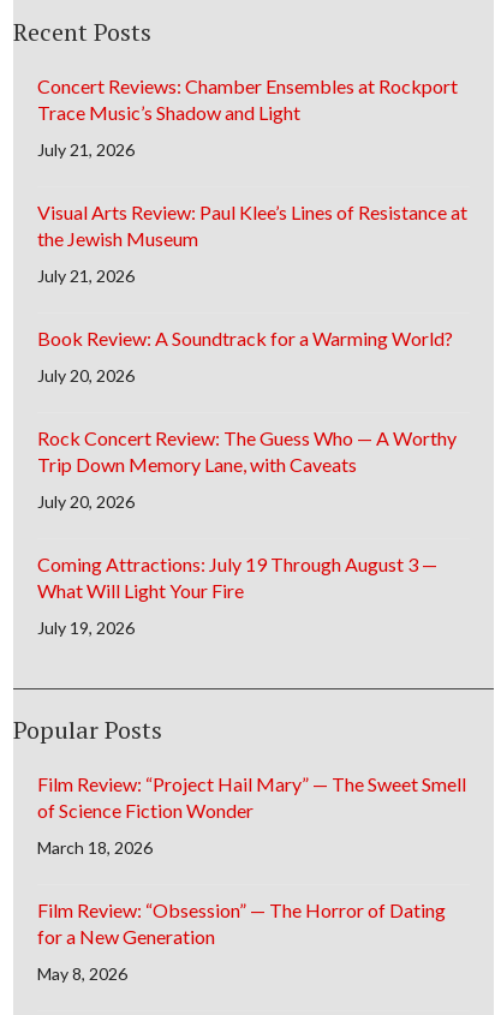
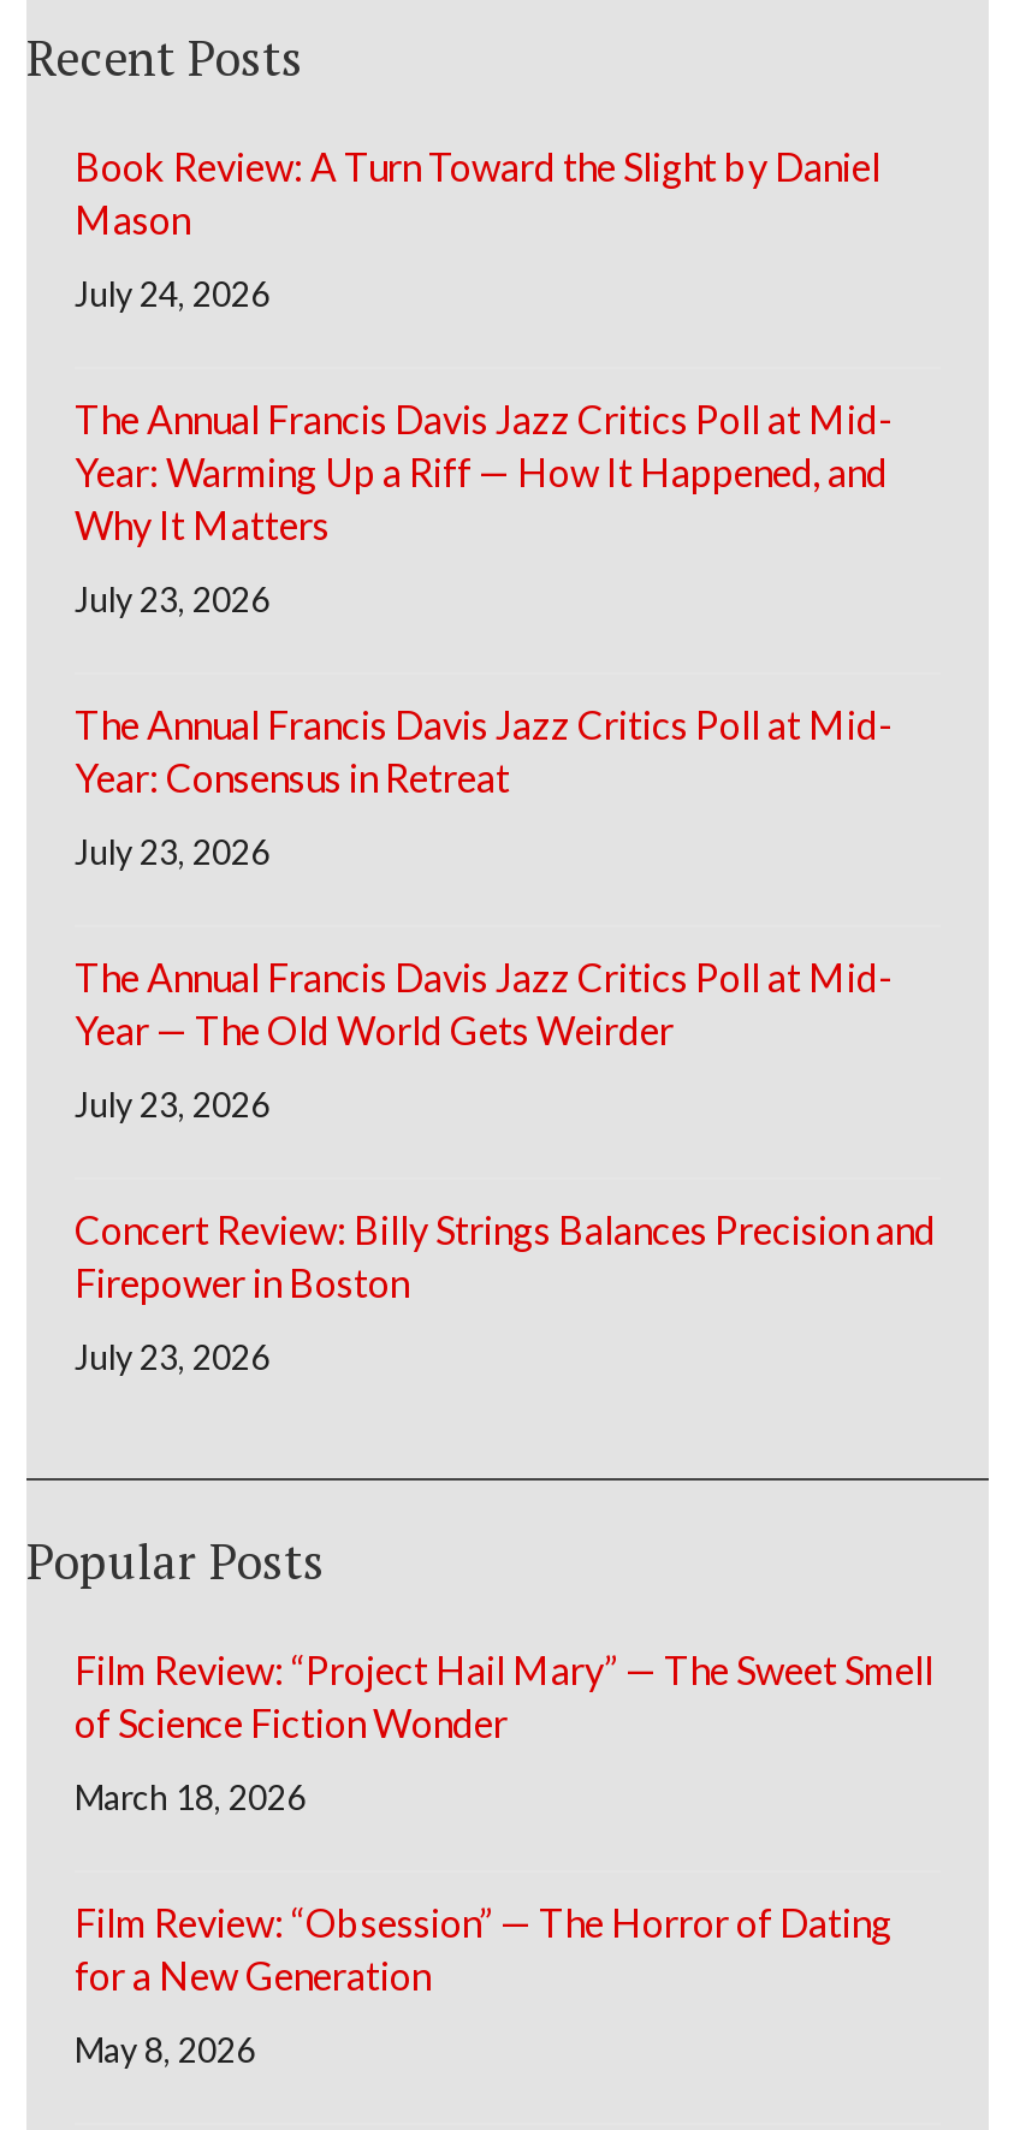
[37,74,458,123] Concert Reviews: Chamber Ensembles at Rockport | Trace Music’s Shadow and Light -> [75,142,880,241] Book Review: A Turn Toward the Slight by Daniel | Mason
[37,139,135,159] July 21, 2026 -> [75,272,269,313] July 24, 2026
[37,200,467,249] Visual Arts Review: Paul Klee’s Lines of Resistance at | the Jewish Museum -> [75,395,893,546] The Annual Francis Davis Jazz Critics Poll at Mid- | Year: Warming Up a Riff — How It Happened, and | Why It Matters
[37,265,135,285] July 21, 2026 -> [75,578,269,618] July 23, 2026
[37,326,453,349] Book Review: A Soundtrack for a Warming World? -> [75,700,893,799] The Annual Francis Davis Jazz Critics Poll at Mid- | Year: Consensus in Retreat
[37,365,135,385] July 20, 2026 -> [75,830,269,871] July 23, 2026
[37,426,457,475] Rock Concert Review: The Guess Who — A Worthy | Trip Down Memory Lane, with Caveats -> [75,953,893,1051] The Annual Francis Davis Jazz Critics Poll at Mid- | Year — The Old World Gets Weirder
[37,491,135,511] July 20, 2026 -> [75,1083,269,1124] July 23, 2026
[37,552,437,601] Coming Attractions: July 19 Through August 3 — | What Will Light Your Fire -> [75,1205,936,1304] Concert Review: Billy Strings Balances Precision and | Firepower in Boston
[37,617,135,637] July 19, 2026 -> [75,1335,269,1376] July 23, 2026

